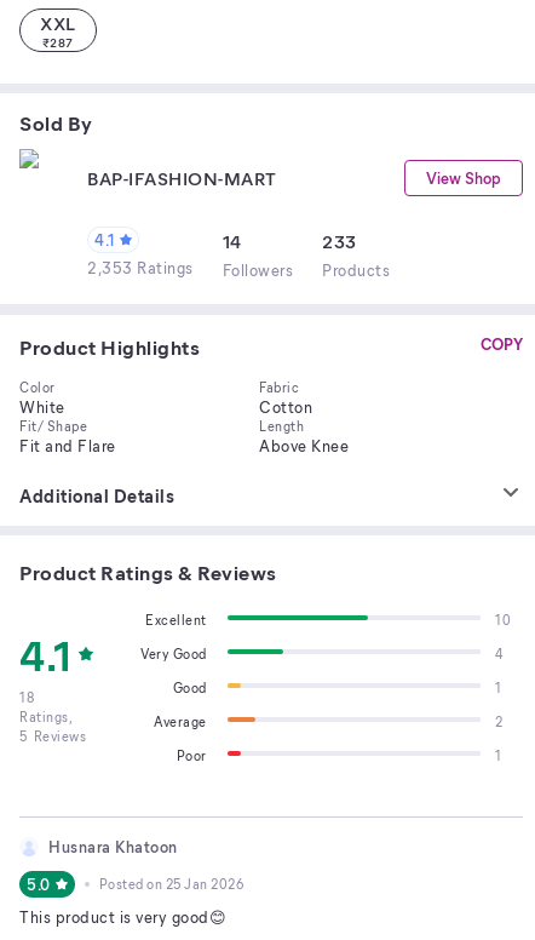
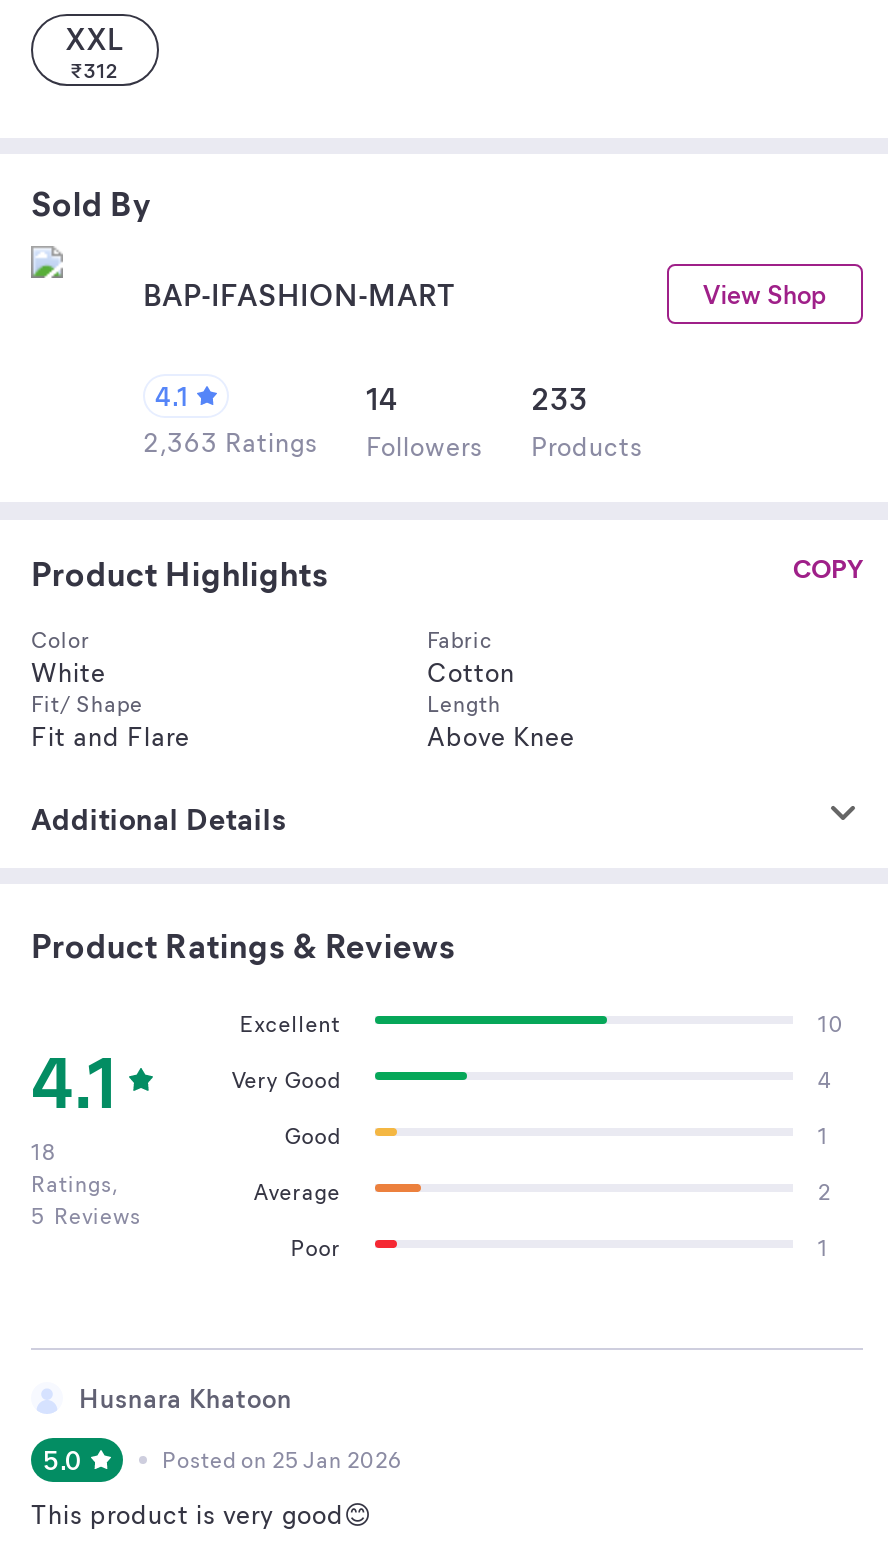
[42,34,74,51] ₹287 -> [71,56,119,84] ₹312
[87,257,390,280] 2,353 Ratings Followers Products -> [143,424,643,462] 2,363 Ratings Followers Products

